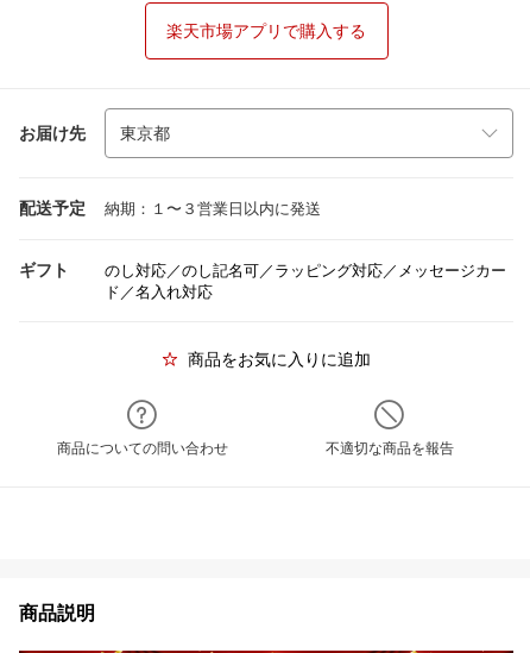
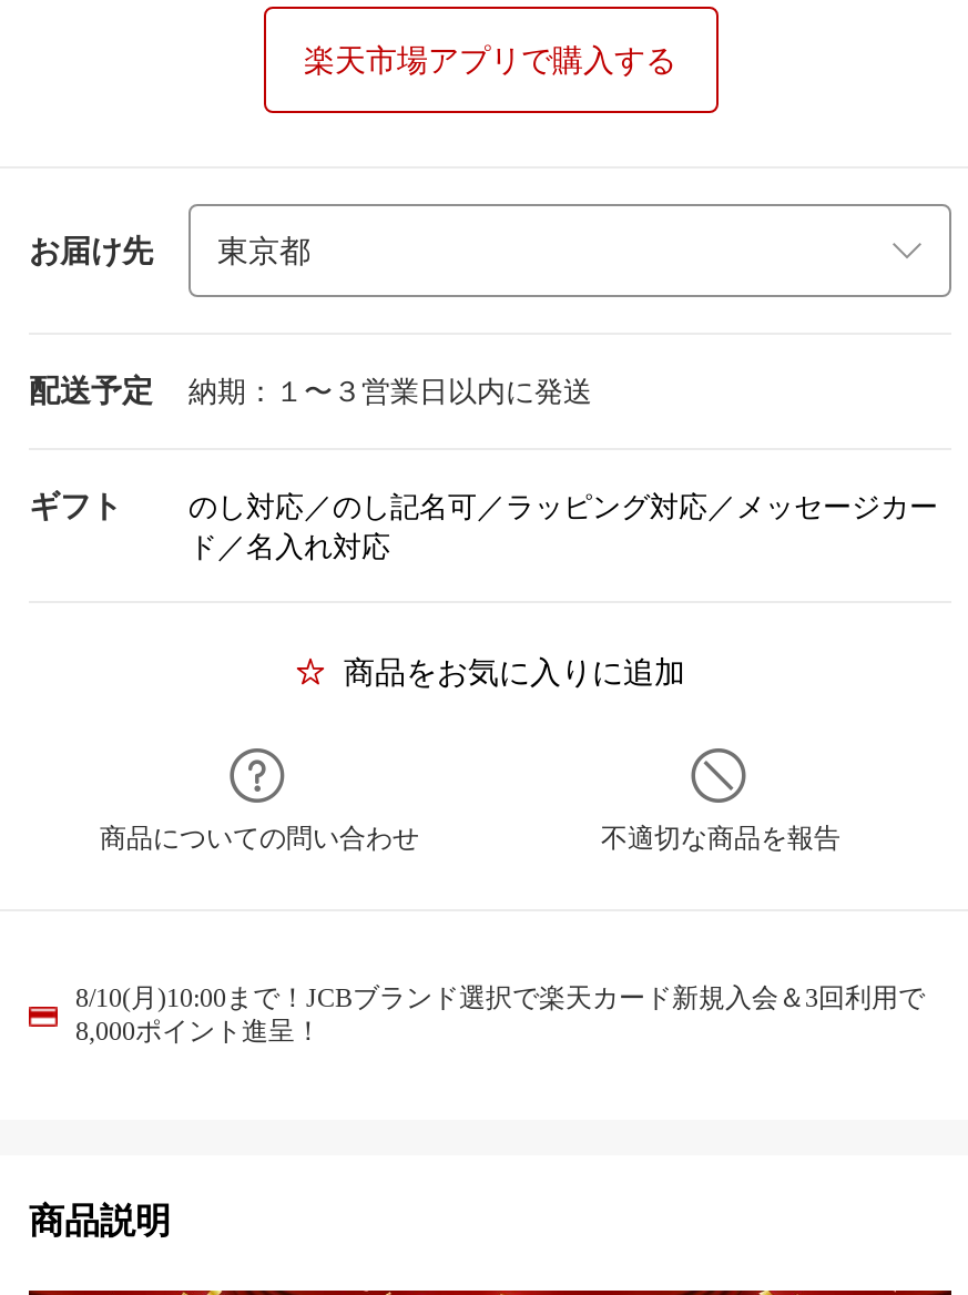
none -> [75,982,925,1047] 8/10(月)10:00まで！JCBブランド選択で楽天カード新規入会＆3回利用で | 8,000ポイント進呈！

